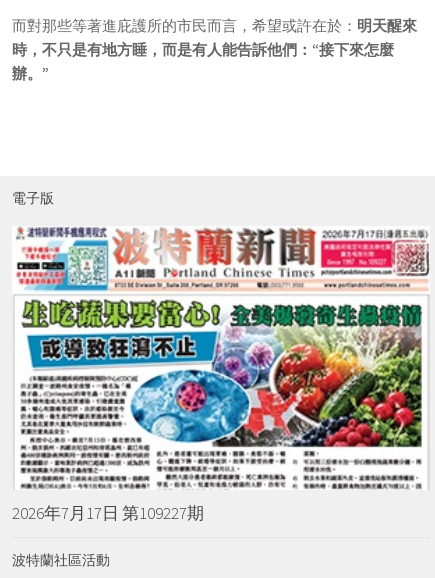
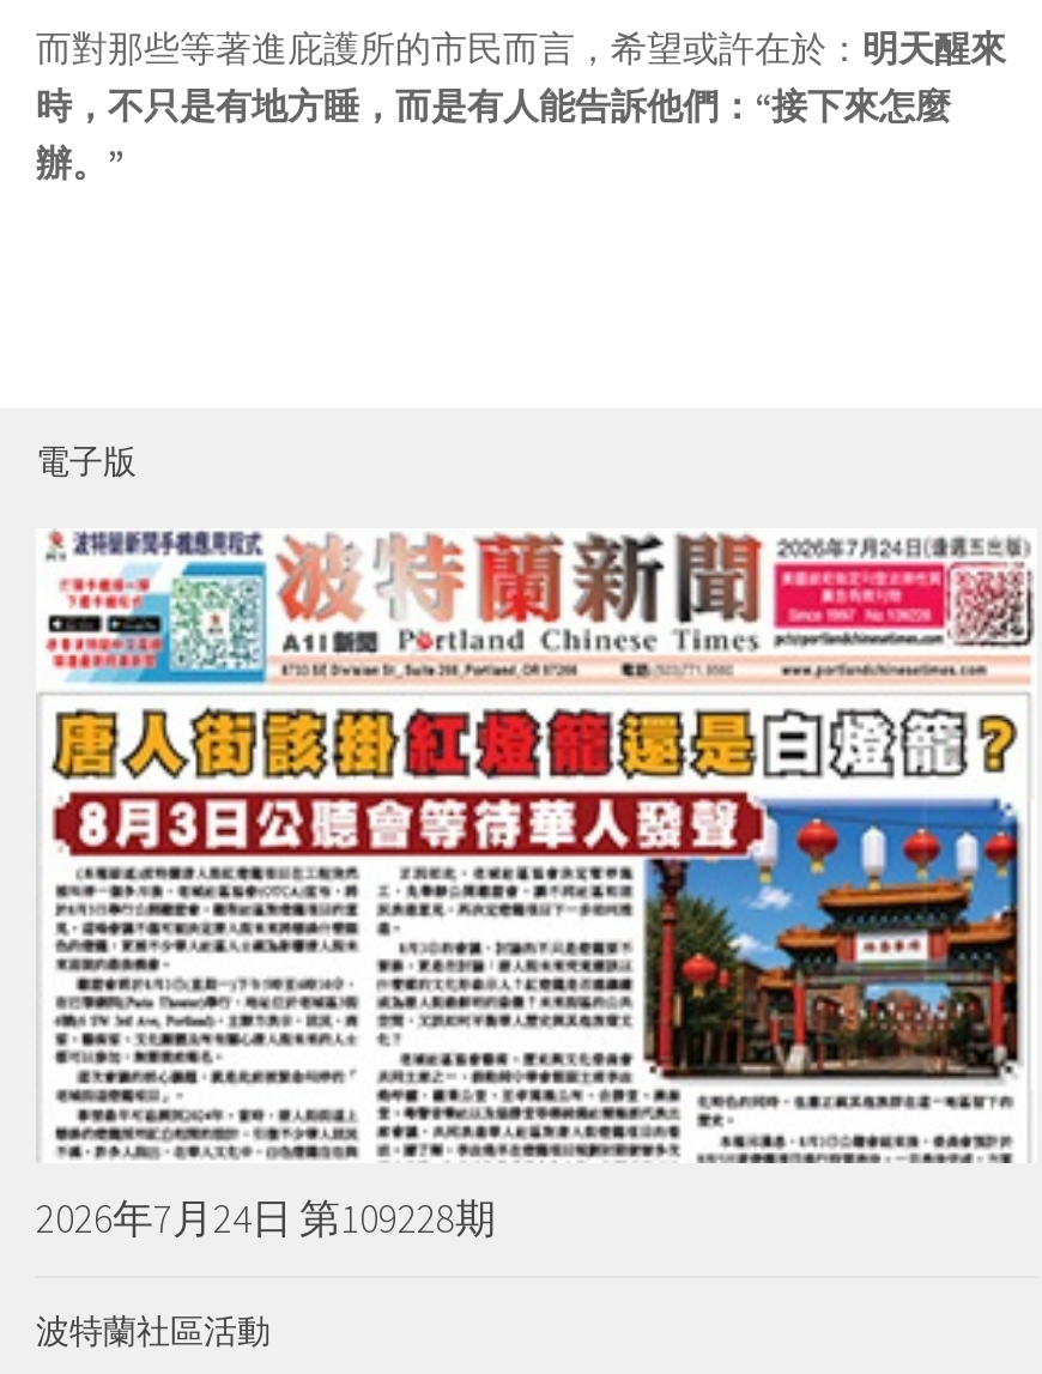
[12,298,423,524] [image] | 2026年7月17日 第109227期 -> [36,706,1025,1243] [image] | 2026年7月24日 第109228期

